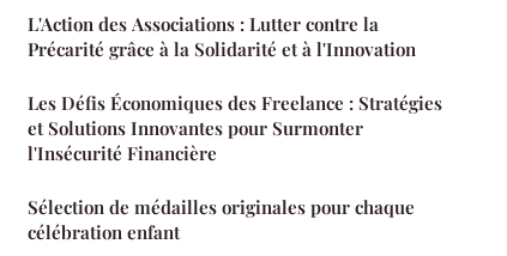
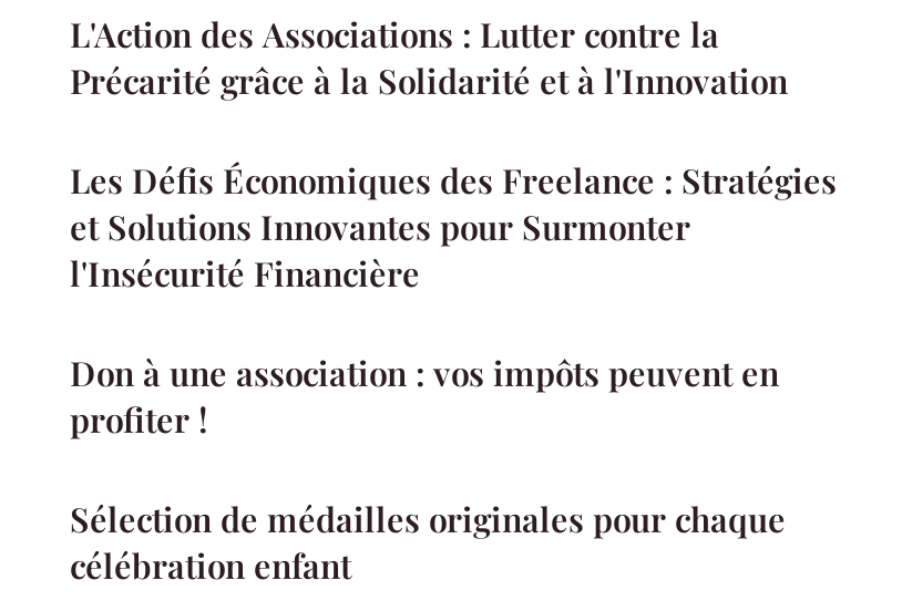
none -> [70,351,779,442] Don à une association : vos impôts peuvent en | profiter !

